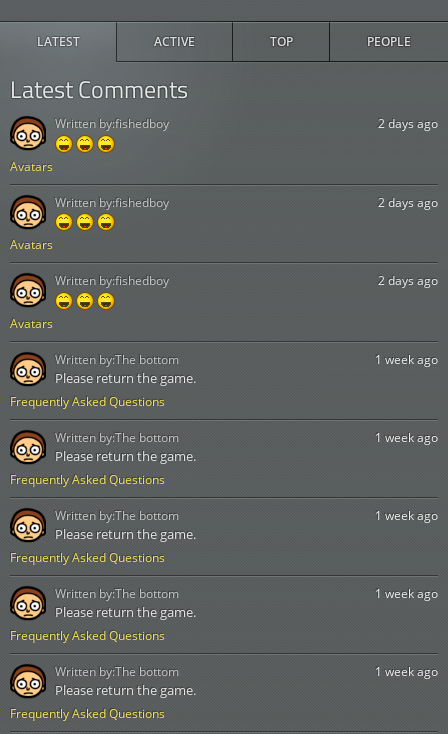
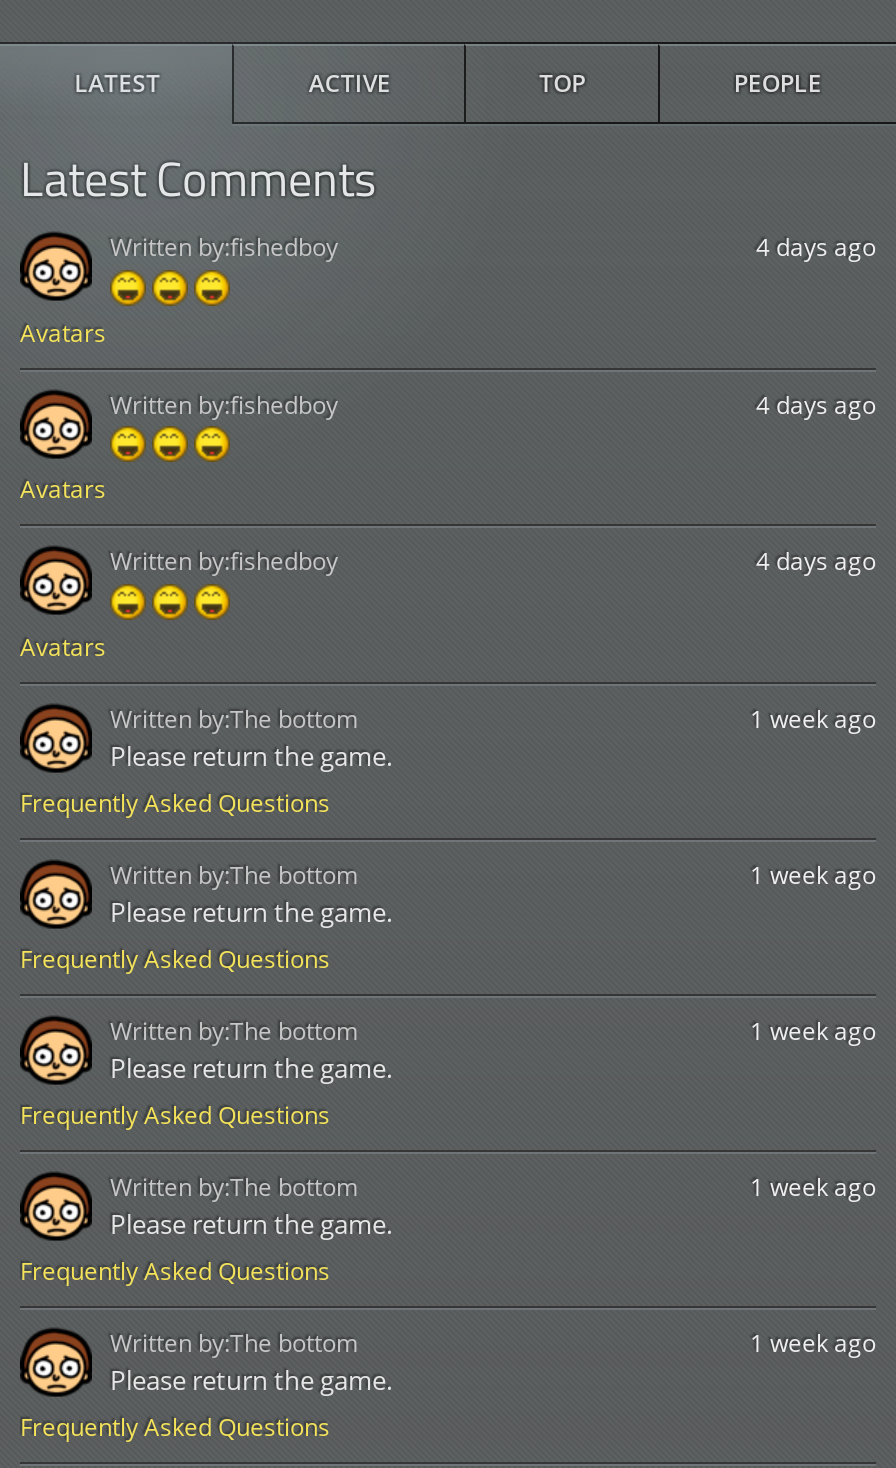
[378,115,438,132] 2 days ago -> [756,230,876,264] 4 days ago
[378,193,438,210] 2 days ago -> [756,387,876,421] 4 days ago
[378,272,438,289] 2 days ago -> [756,544,876,578] 4 days ago

